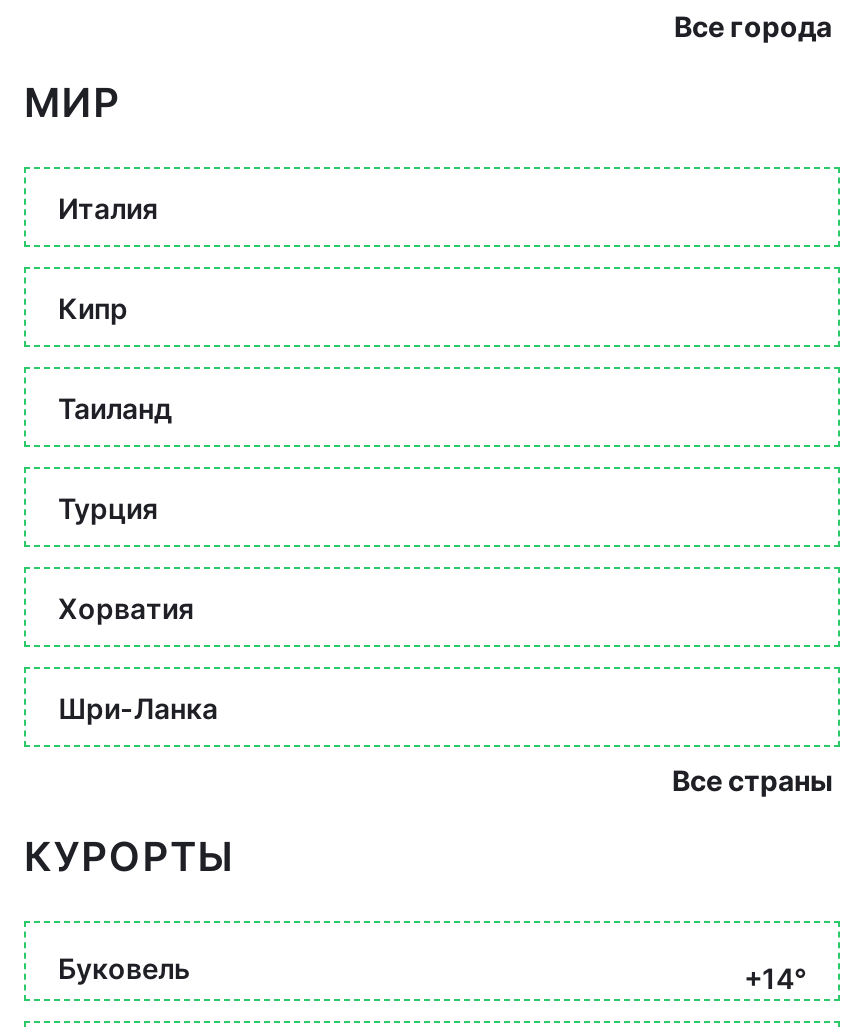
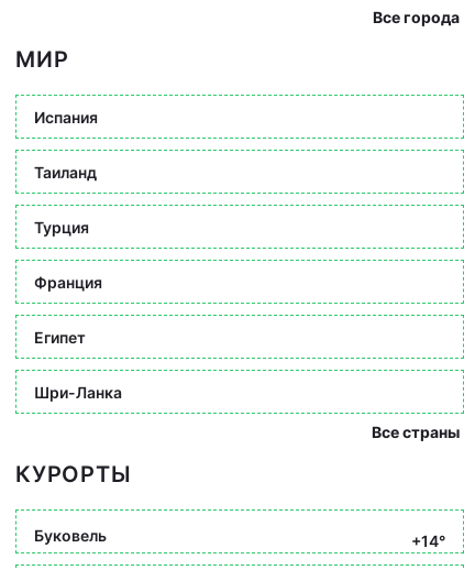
[58,190,158,324] Италия | Кипр -> [34,107,98,126] Испания
moved [58,390,172,524] -> [34,162,97,236]: Таиланд | Турция
[58,590,194,624] Хорватия -> [34,272,102,346] Франция | Египет

